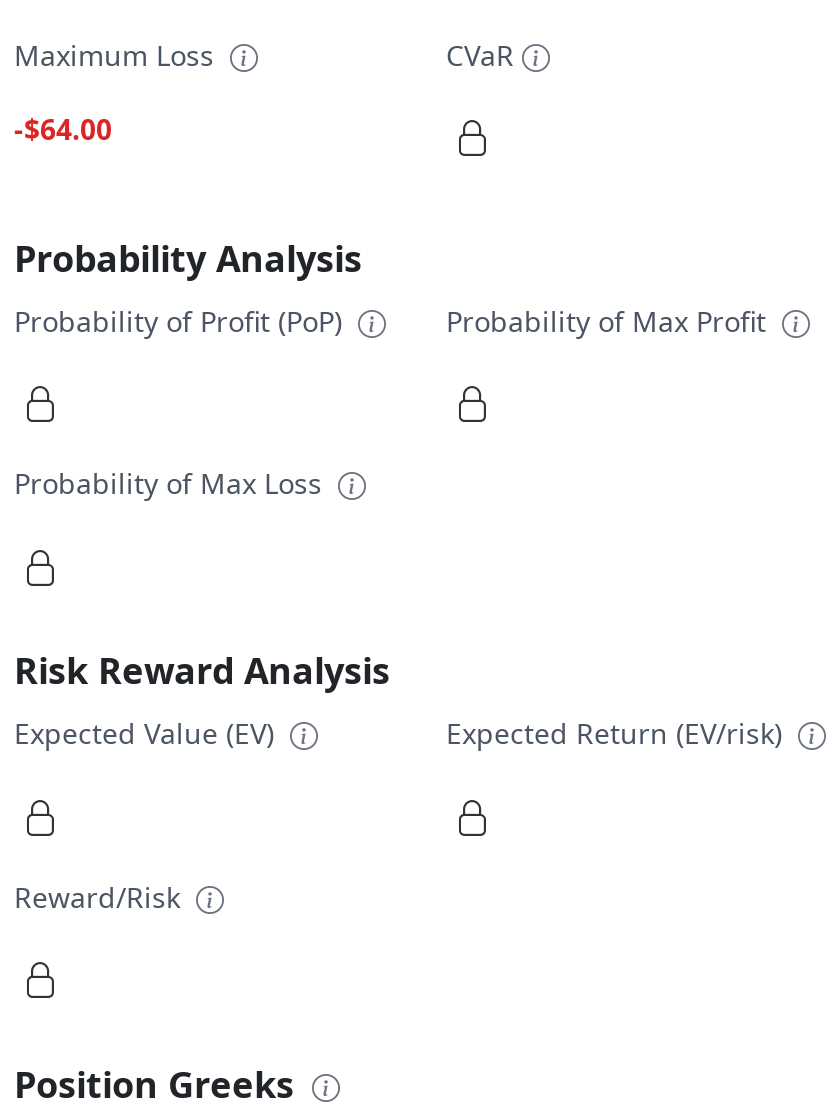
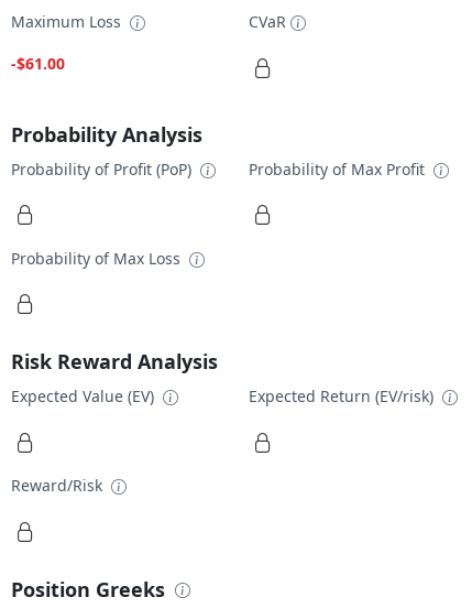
[14,109,112,147] -$64.00 -> [11,52,65,73] -$61.00

